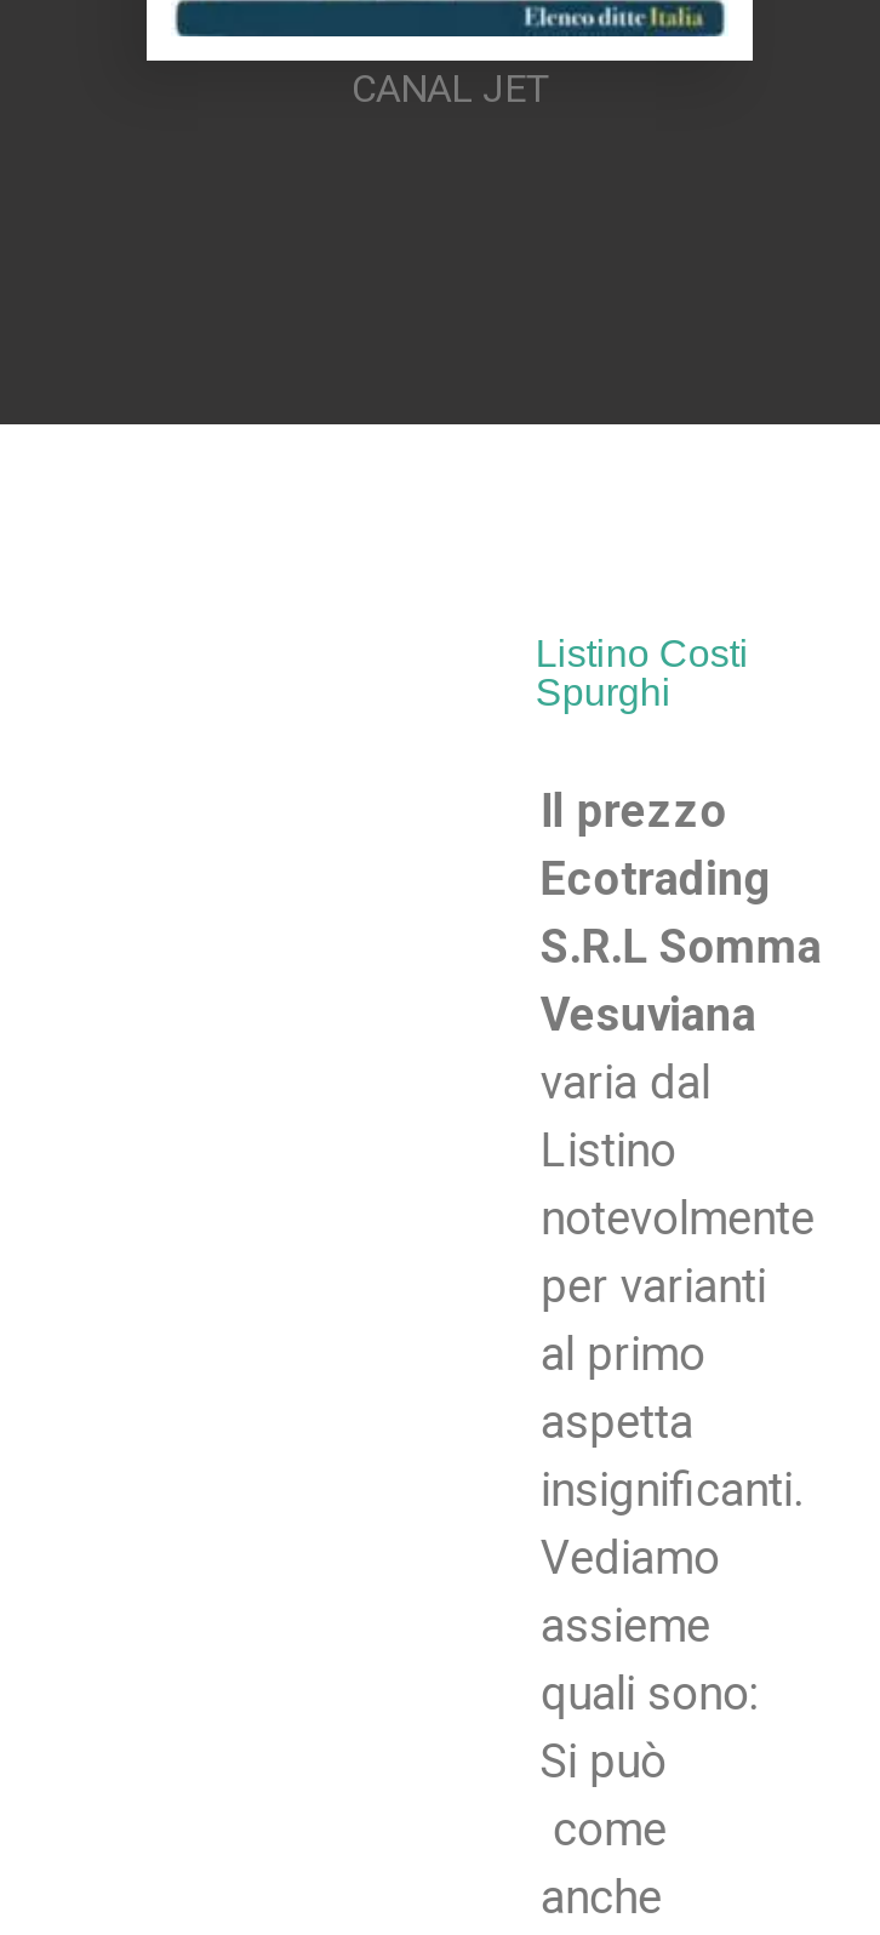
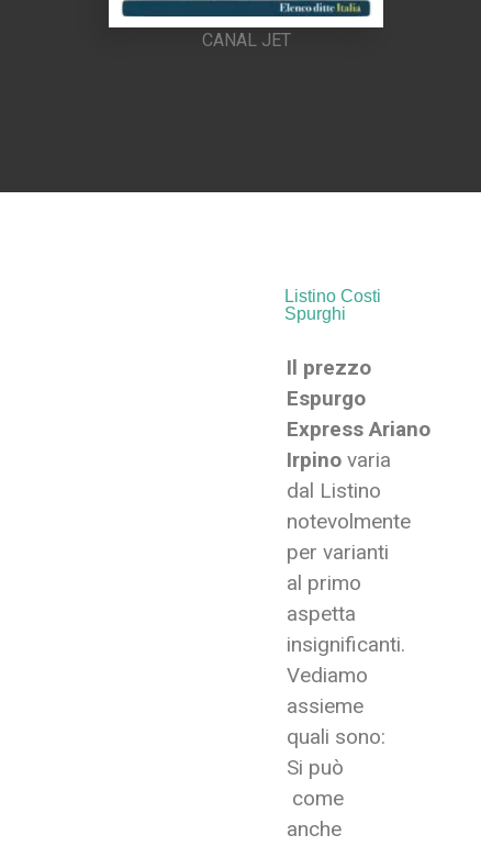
[540,851,822,1178] Ecotrading | S.R.L Somma | Vesuviana | varia dal | Listino -> [287,386,431,503] Espurgo | Express Ariano | Irpino varia | dal Listino

